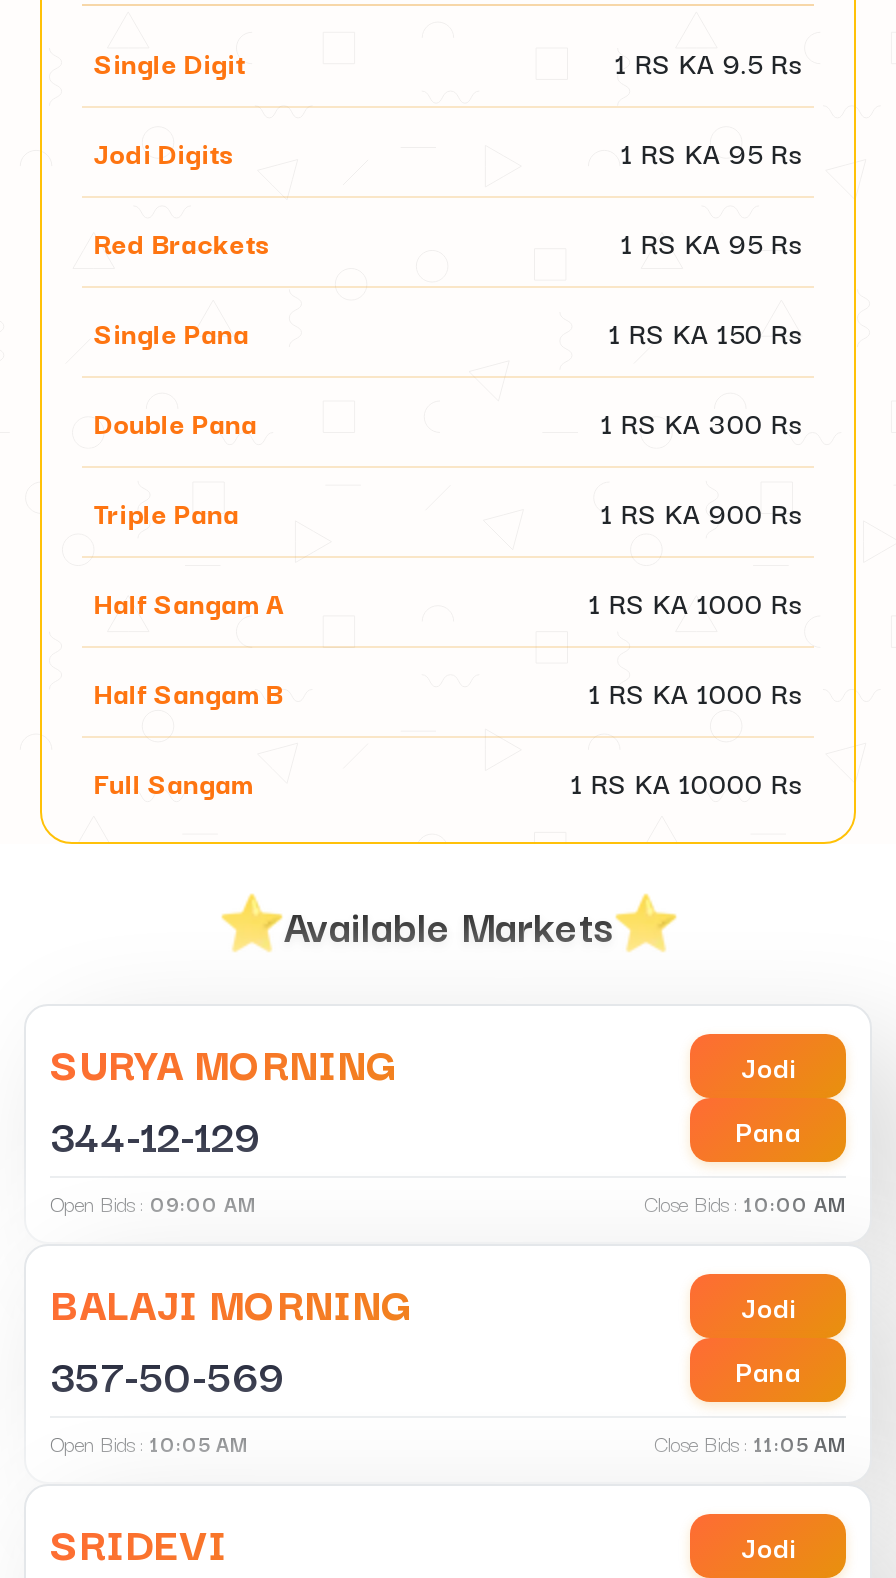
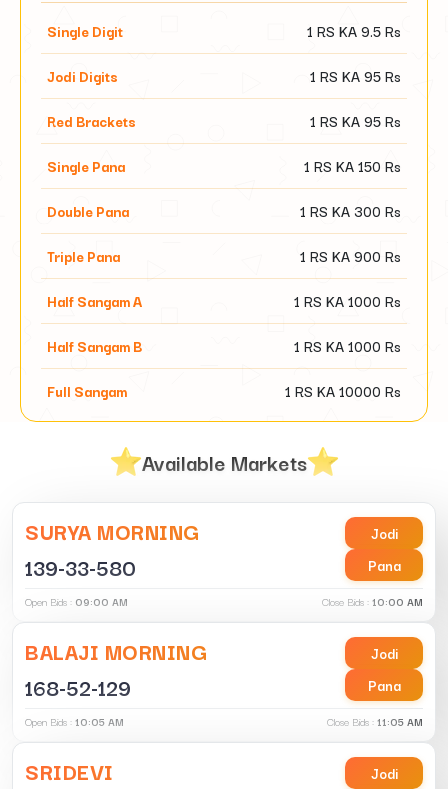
[50,1101,260,1165] 344-12-129 -> [25,551,136,583] 139-33-580
[50,1341,284,1405] 357-50-569 -> [25,671,131,703] 168-52-129

